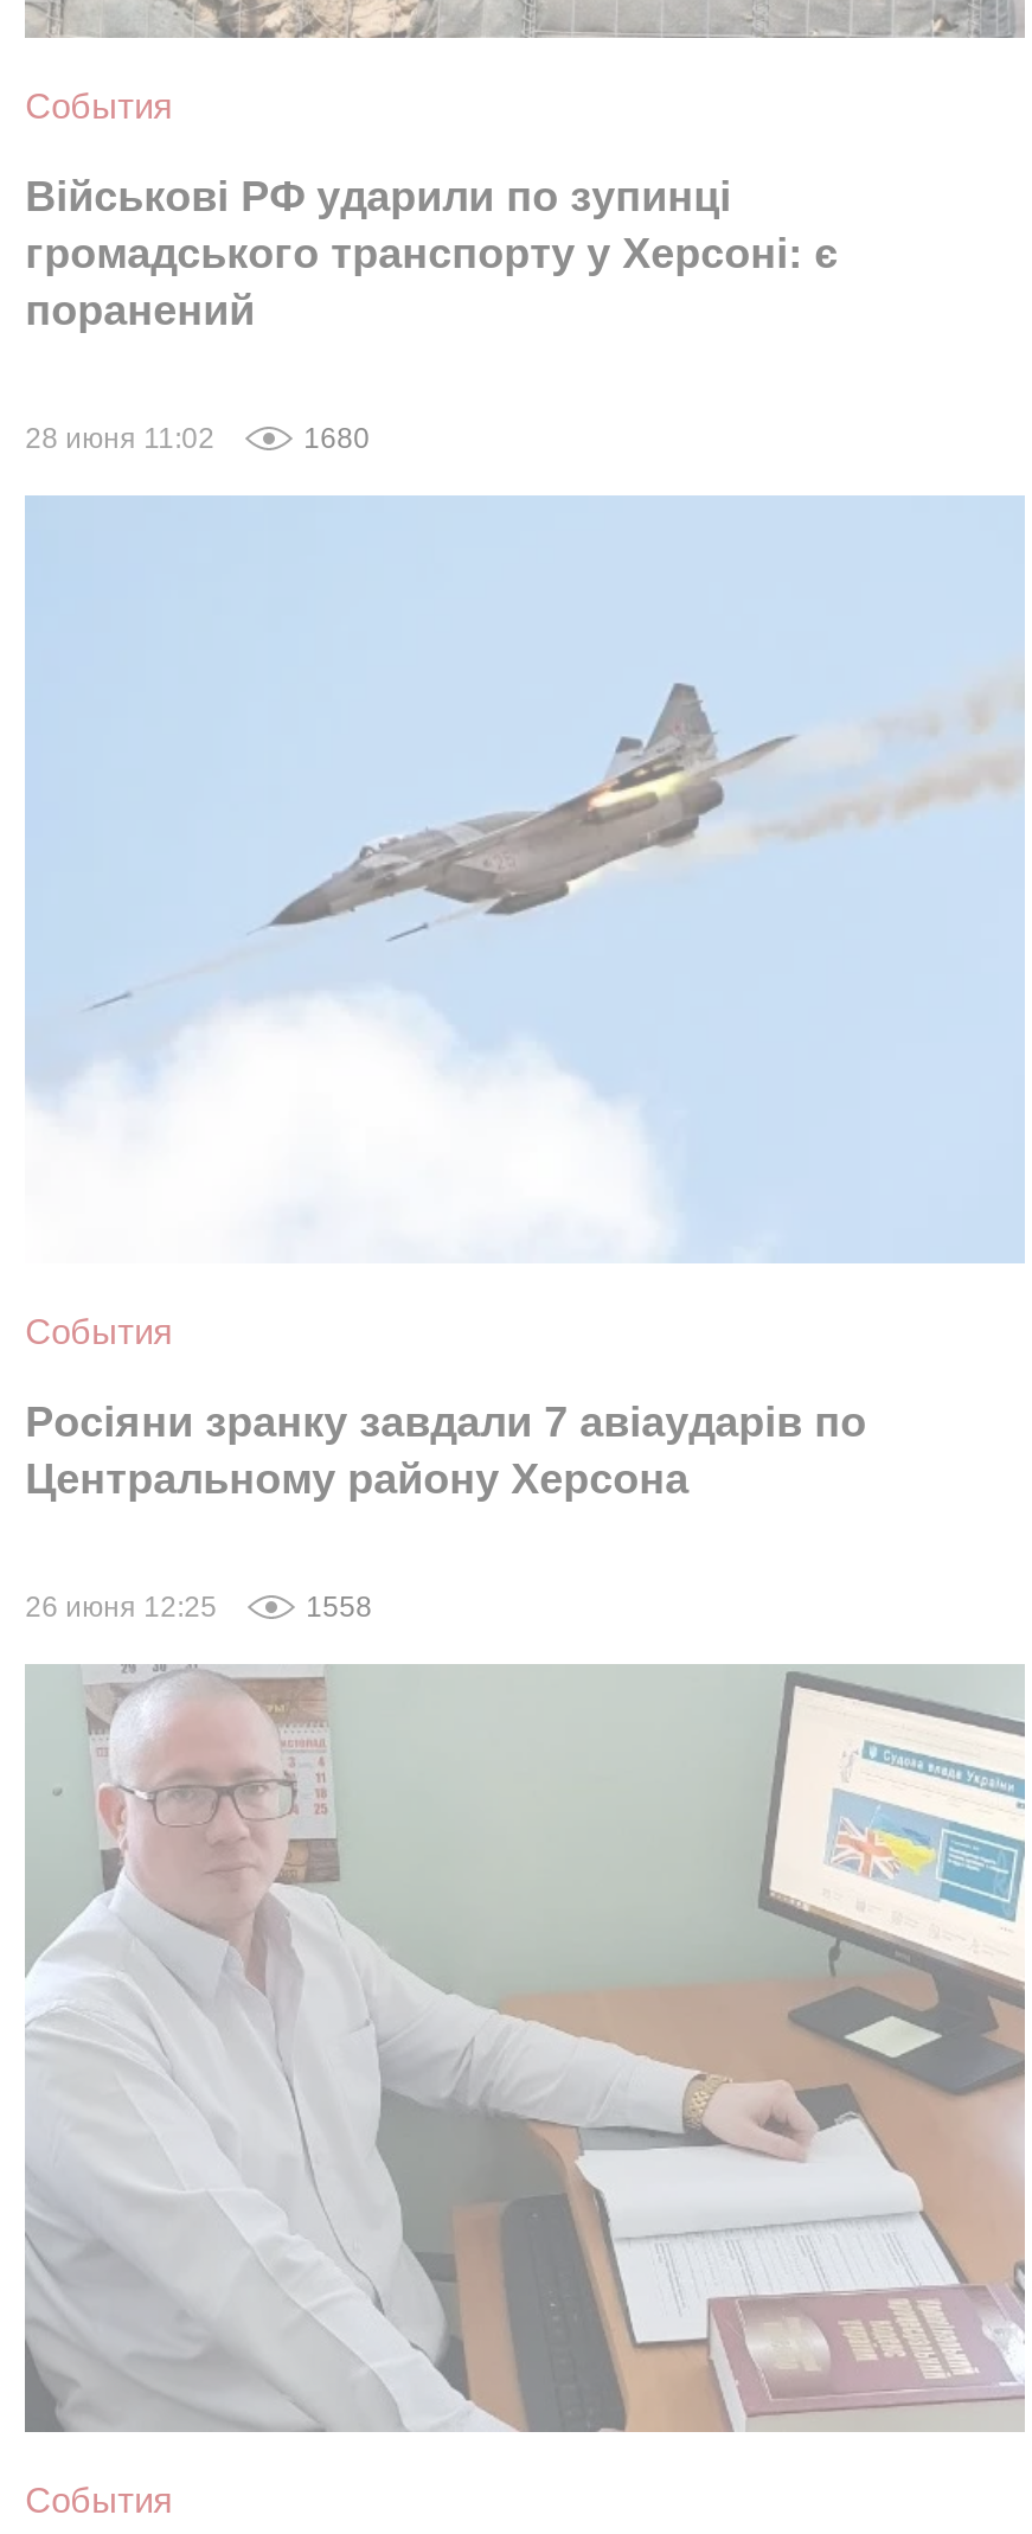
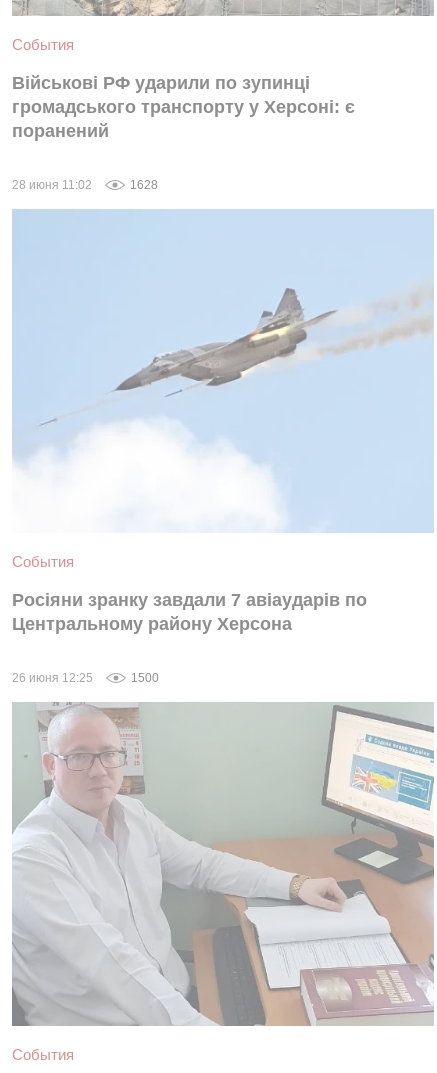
[304,421,370,454] 1680 -> [130,177,158,191] 1628
[306,1590,372,1623] 1558 -> [131,671,159,685] 1500

